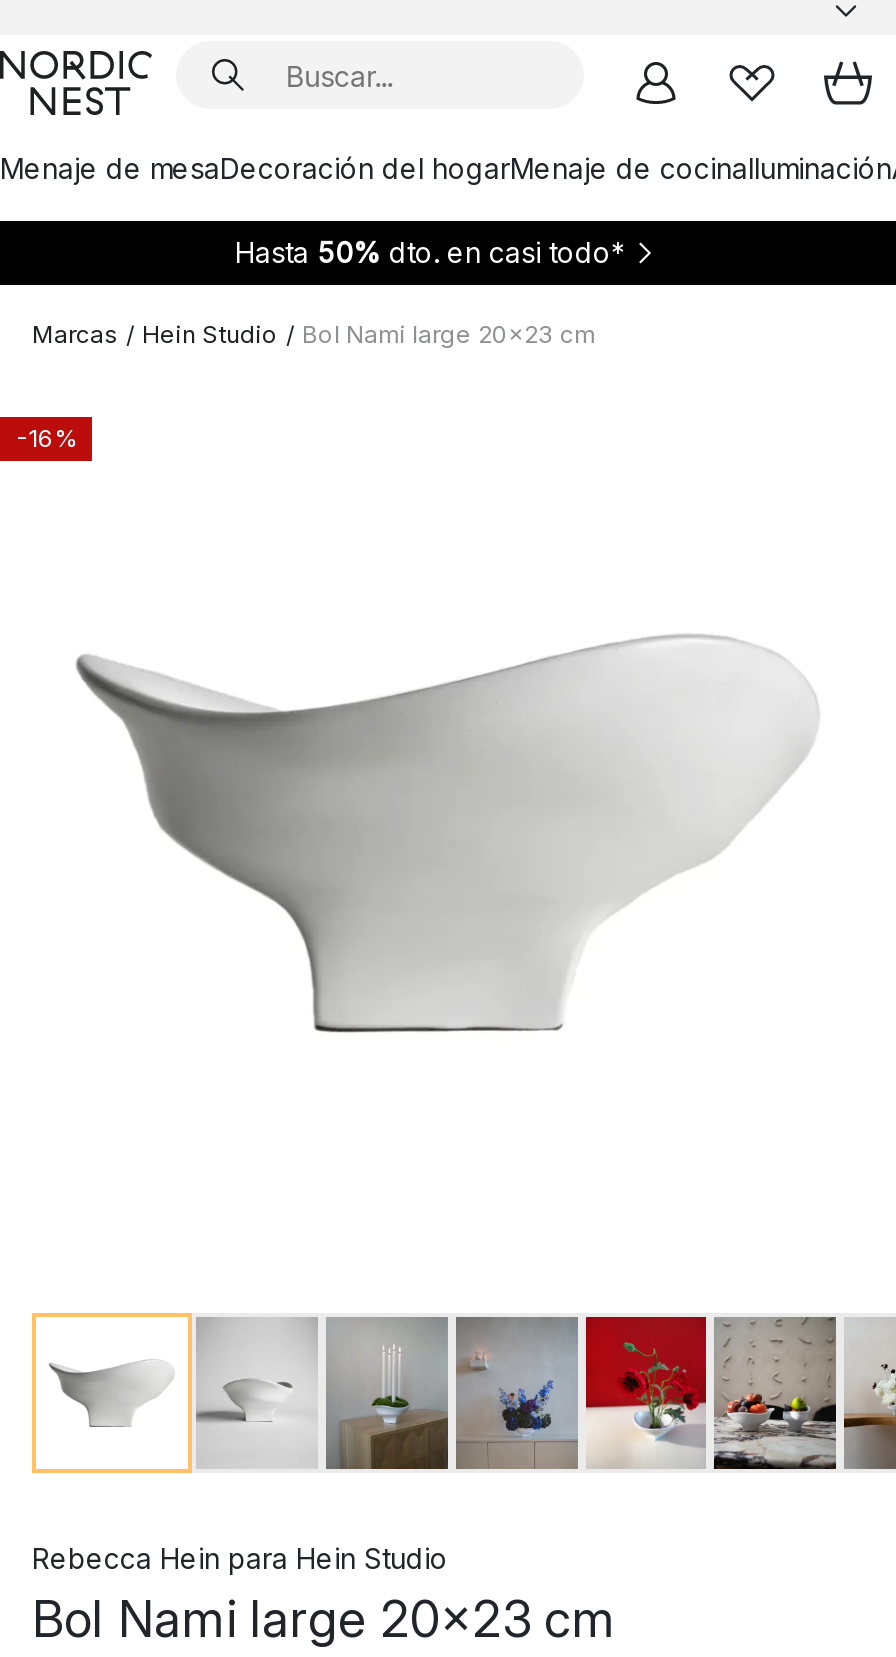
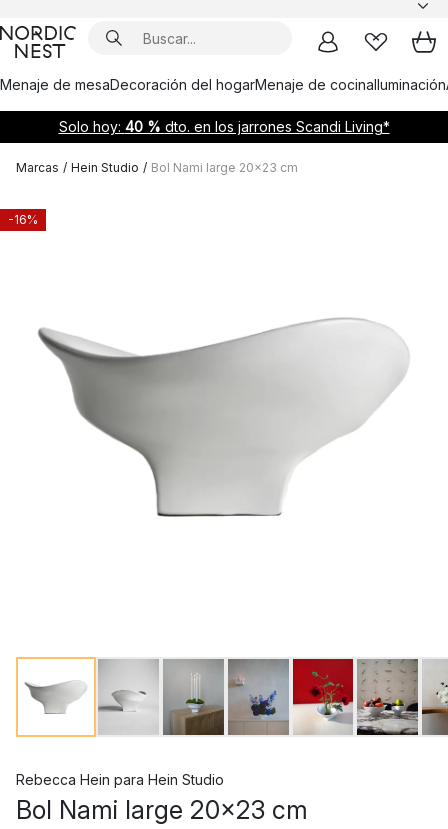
[235,235,625,269] Hasta 50% dto. en casi todo* -> [58,118,389,135] Solo hoy: 40 % dto. en los jarrones Scandi Living*

